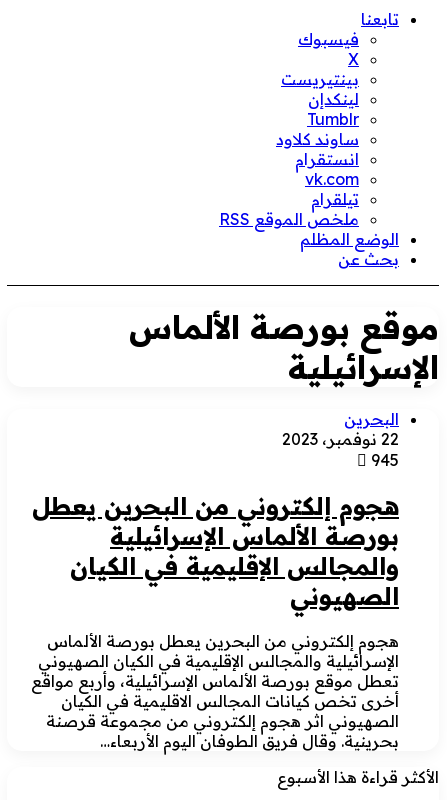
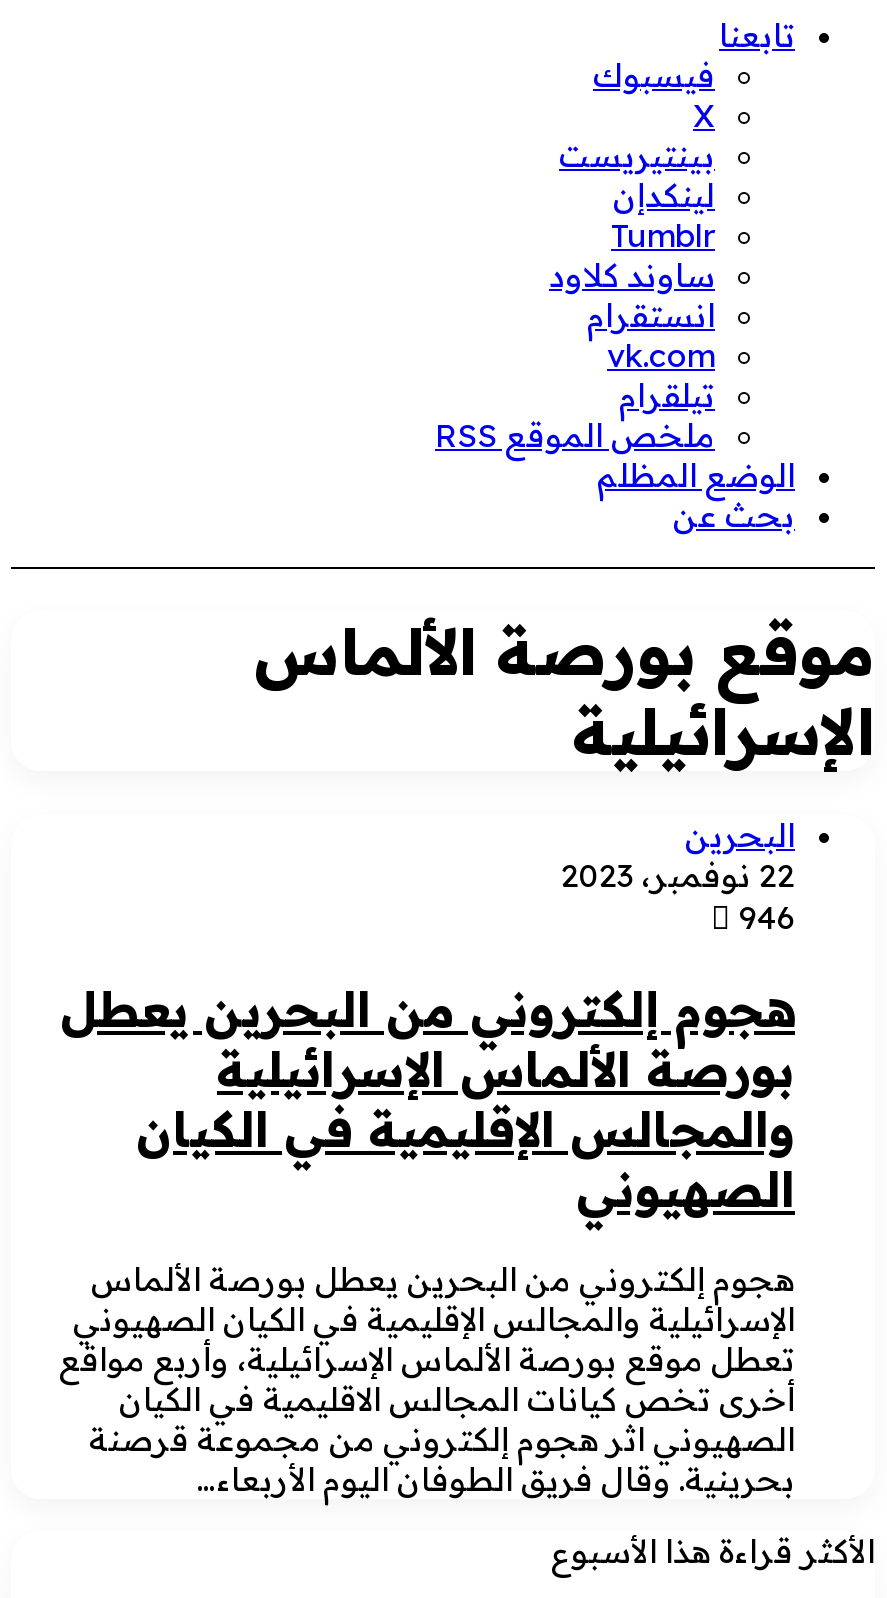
[367,450,399,470] 945 -> [731,897,795,937] 946

